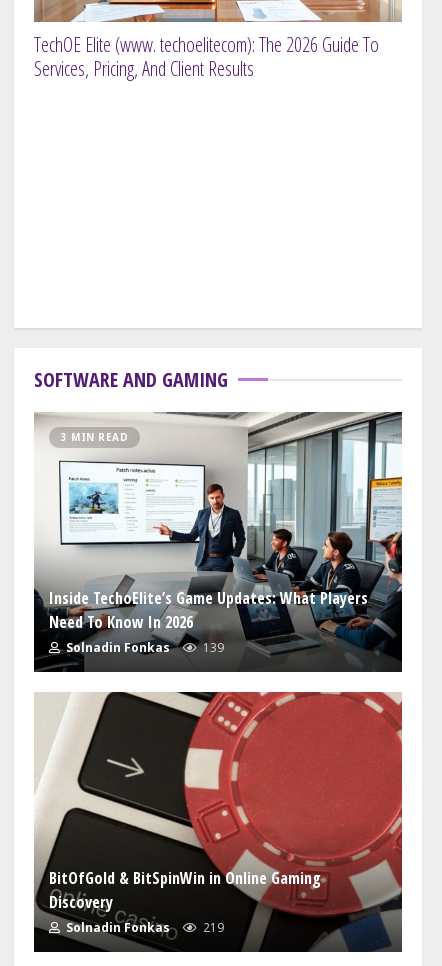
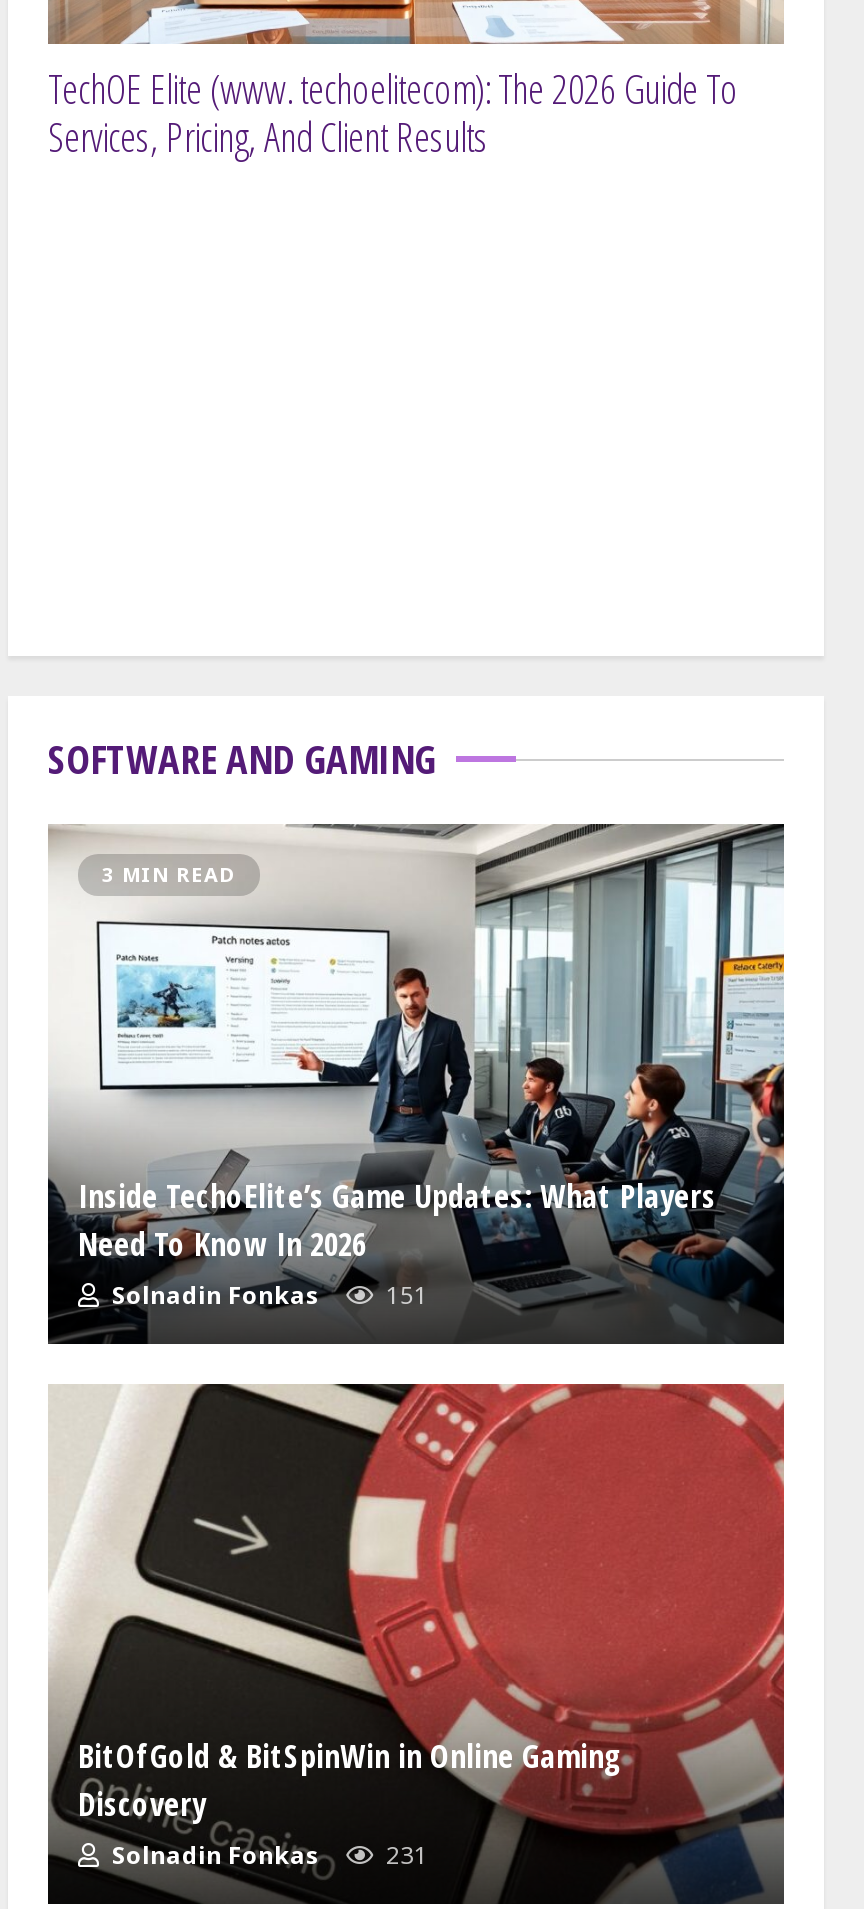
[63,639,224,656] Solnadin Fonkas 139 -> [106,1277,428,1311] Solnadin Fonkas 151
[63,919,224,936] Solnadin Fonkas 219 -> [106,1837,428,1871] Solnadin Fonkas 231

